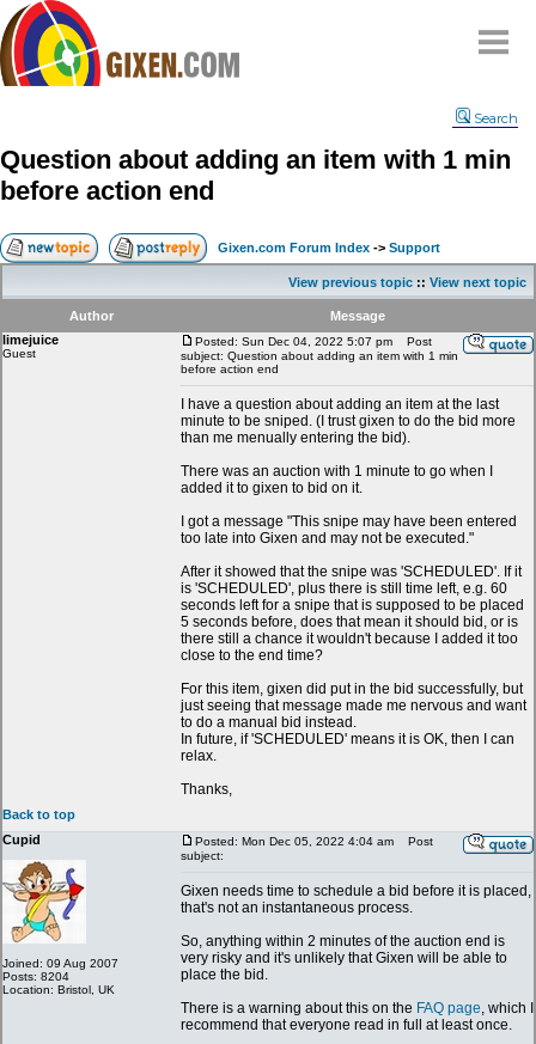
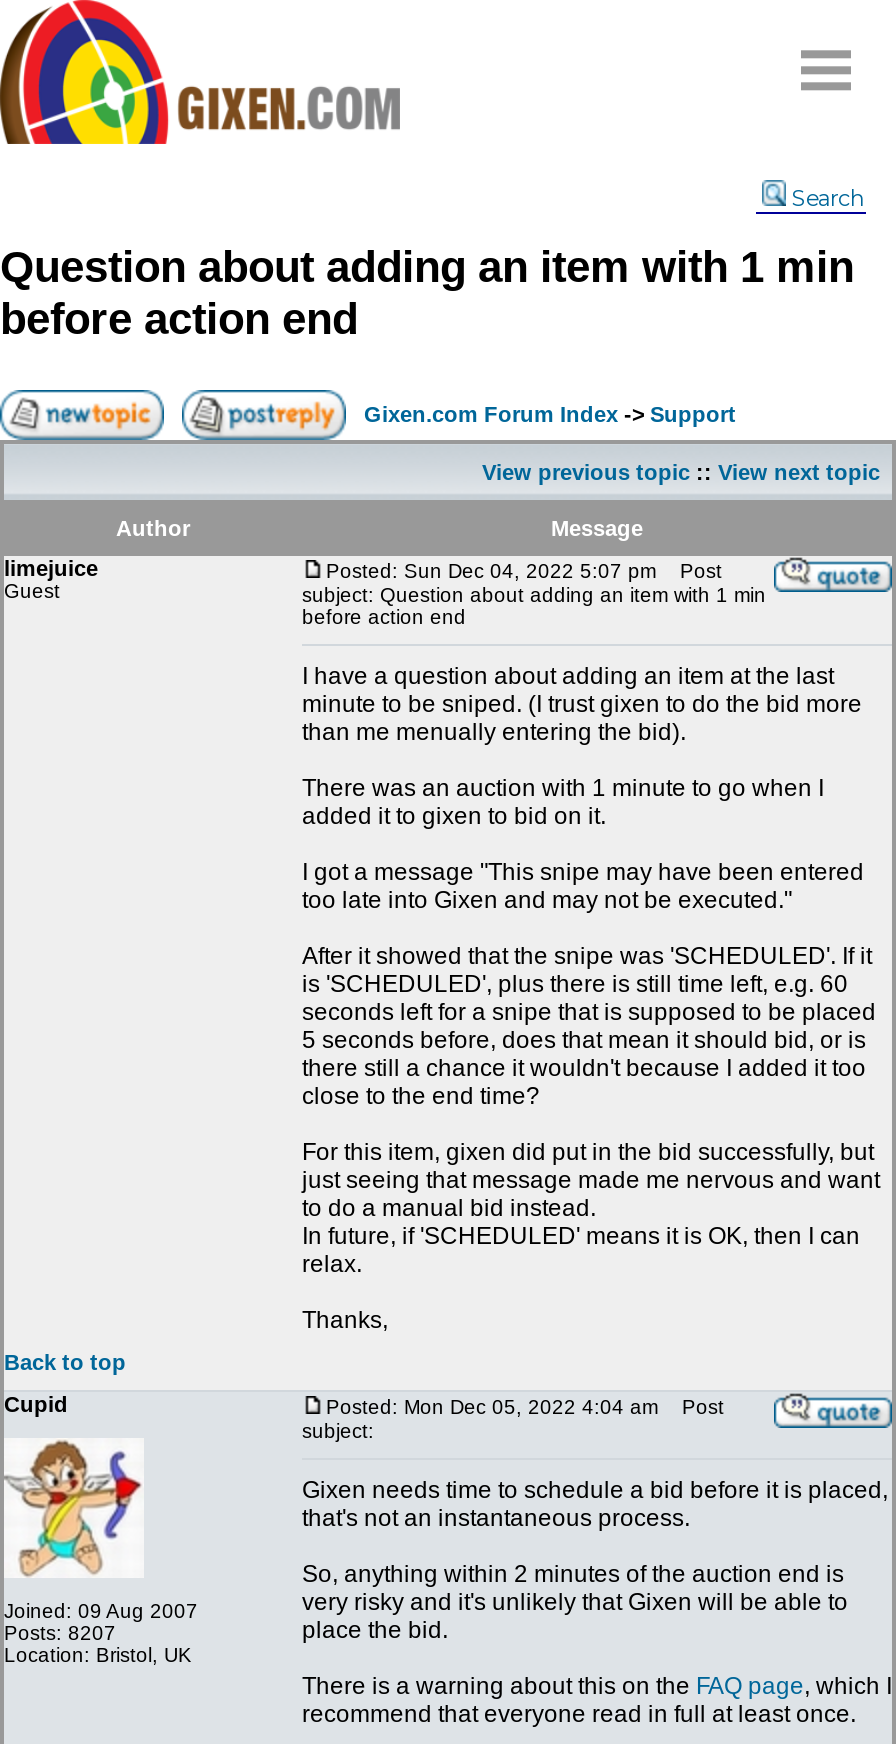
[2,970,69,983] Posts: 8204 -> [4,1622,116,1644] Posts: 8207

